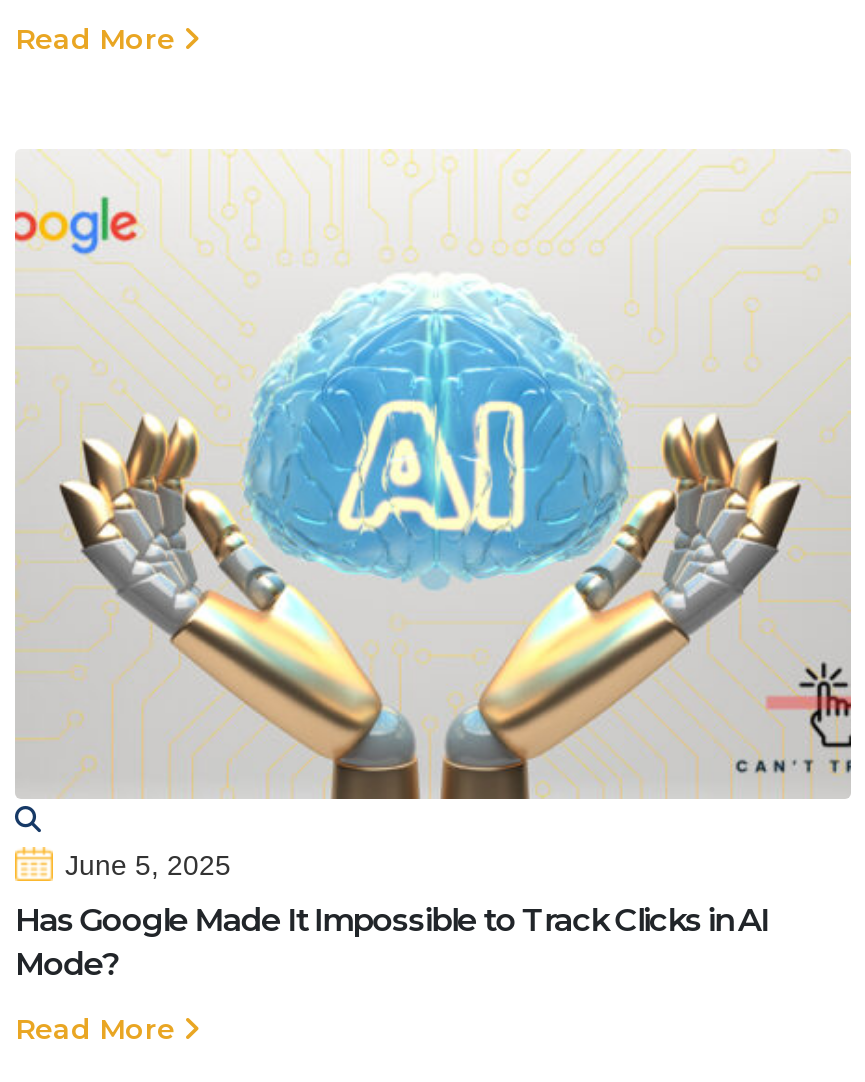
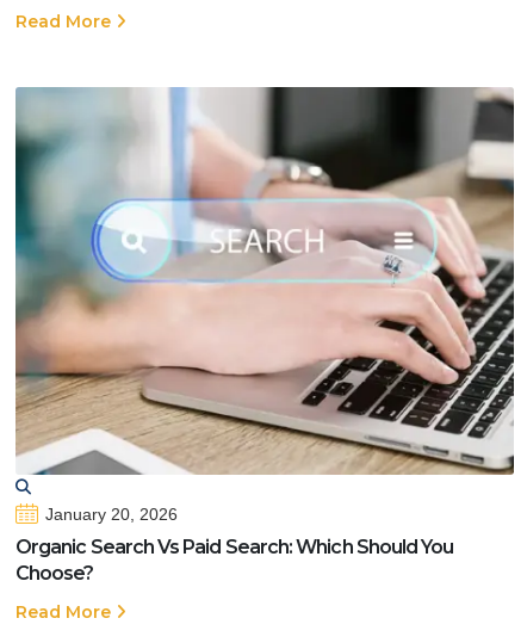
[13,149,853,881] [image] | June 5, 2025 -> [14,86,515,524] [image] | January 20, 2026
[15,901,768,983] Has Google Made It Impossible to Track Clicks in AI | Mode? -> [15,536,453,585] Organic Search Vs Paid Search: Which Should You | Choose?

